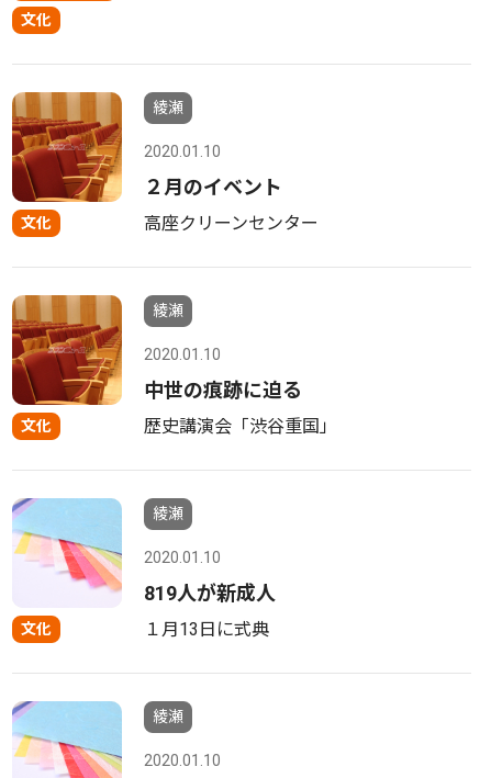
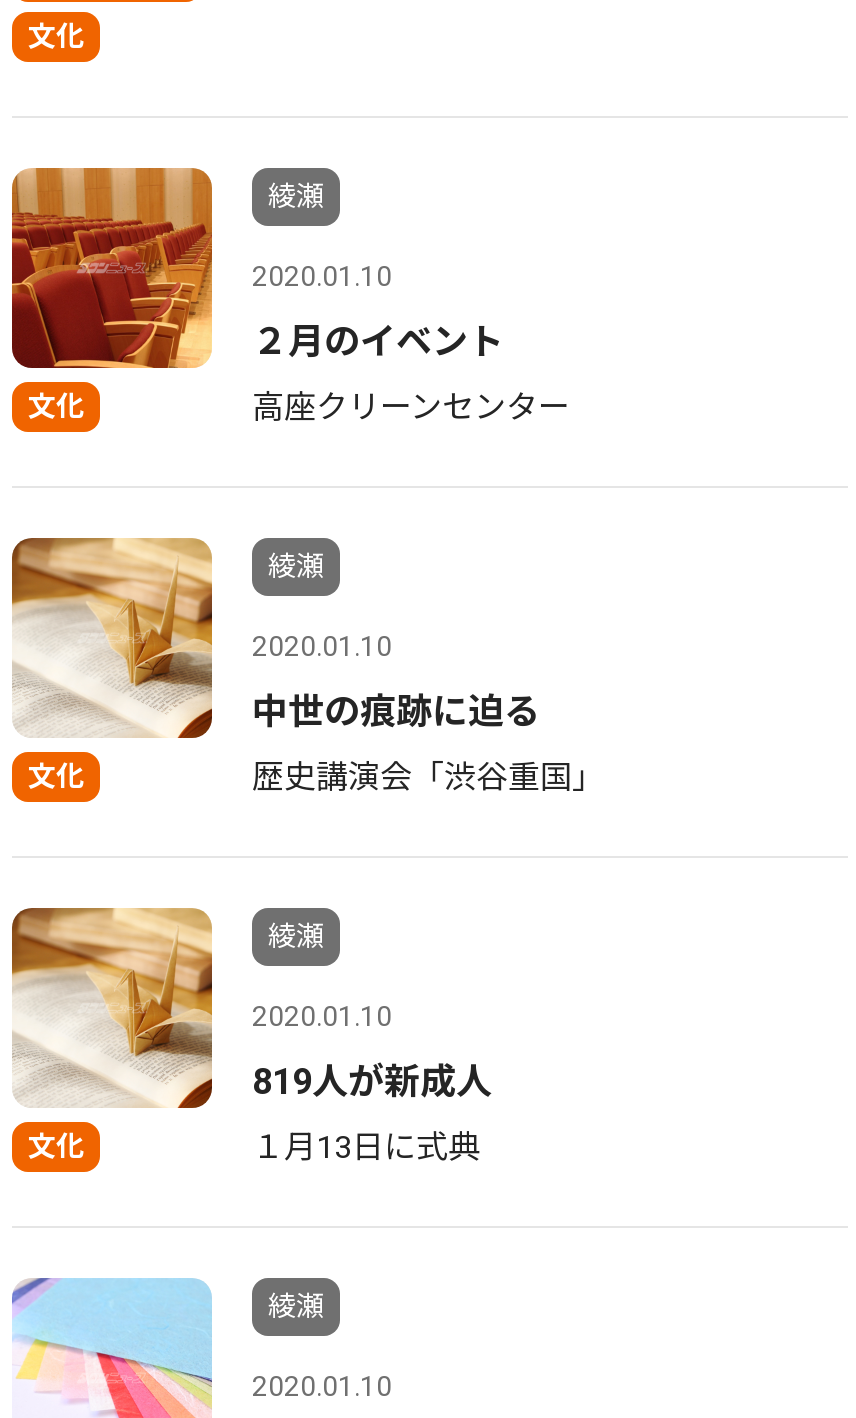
[11,295,123,406] [image] -> [10,538,214,740] [image]
[11,497,123,608] [image] -> [10,906,214,1110] [image]

